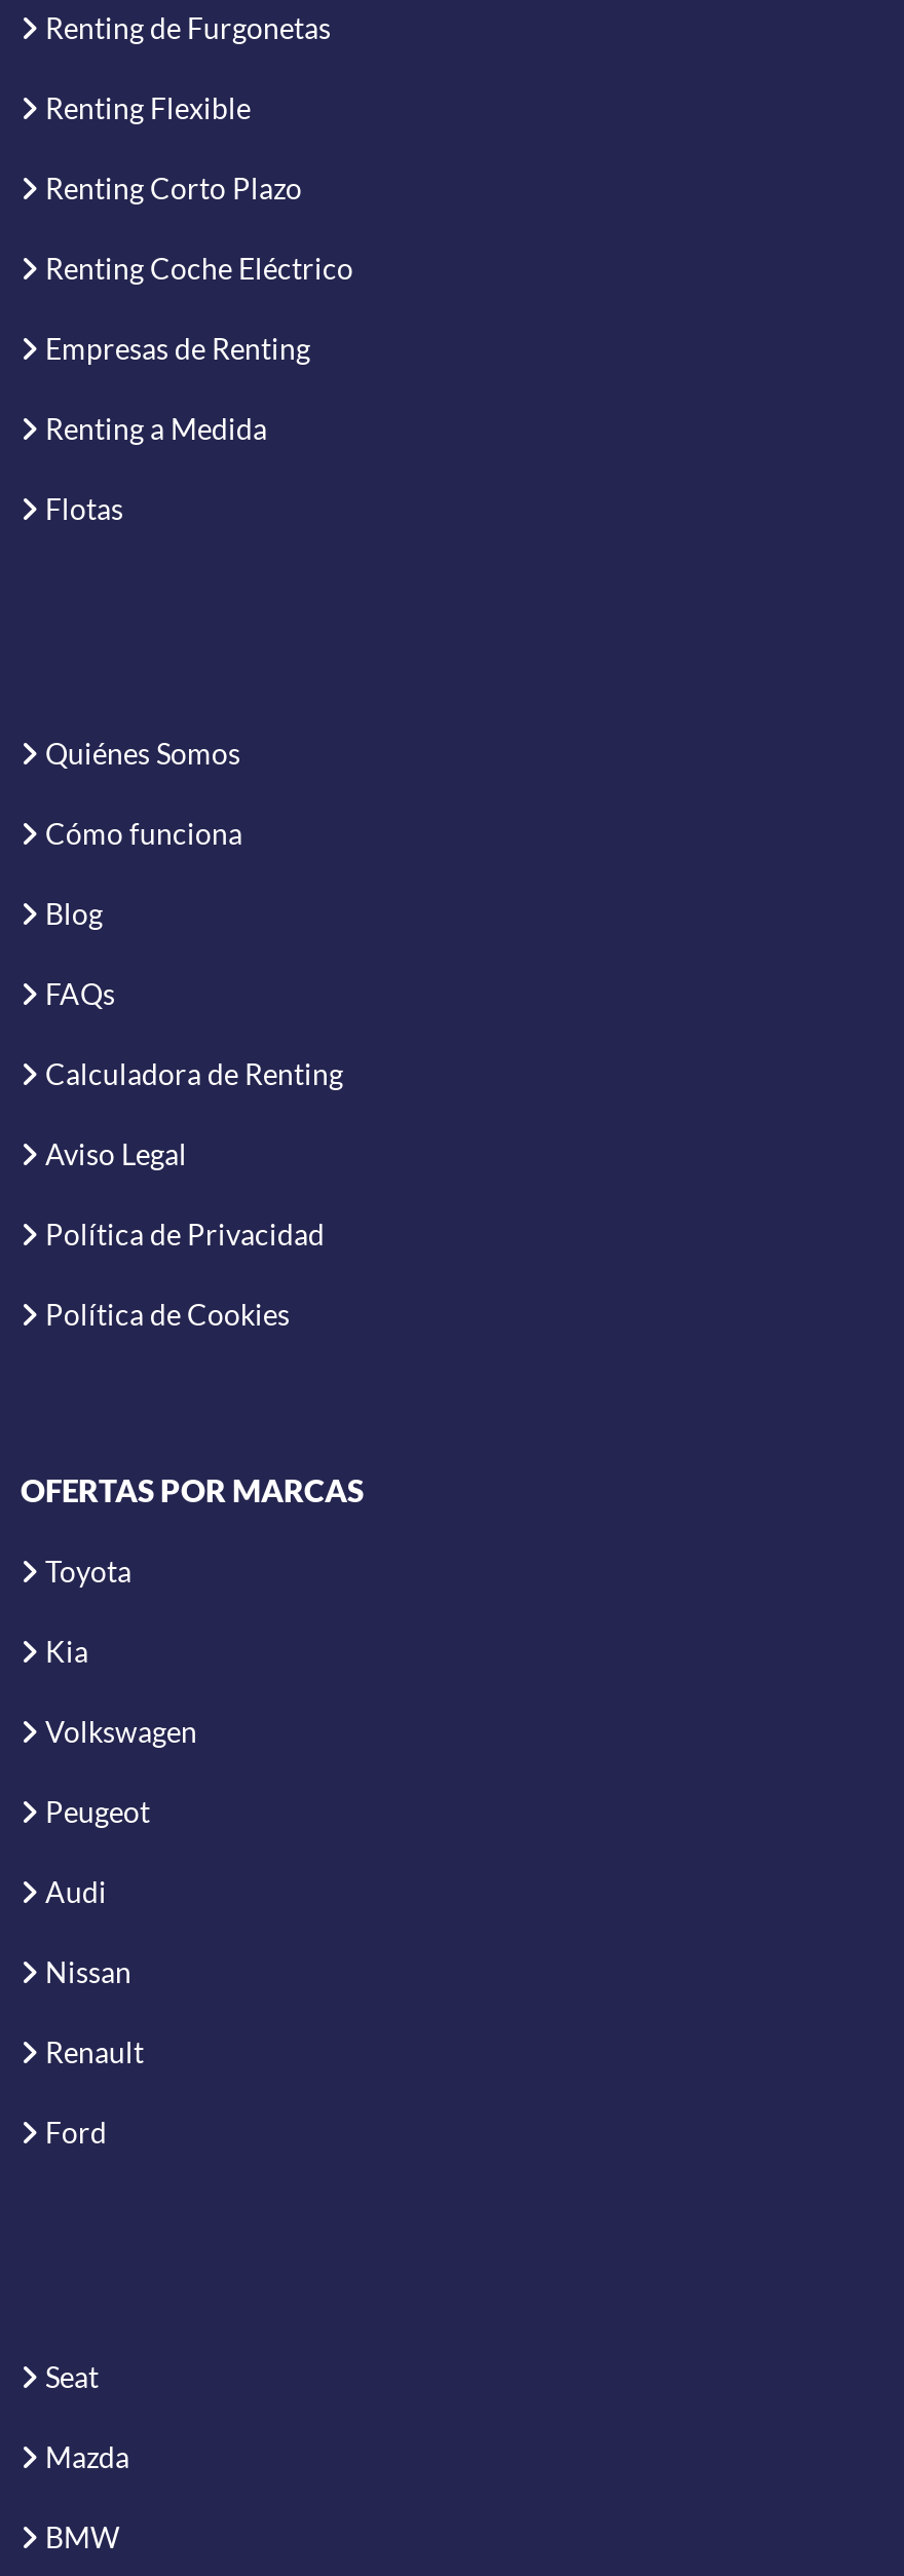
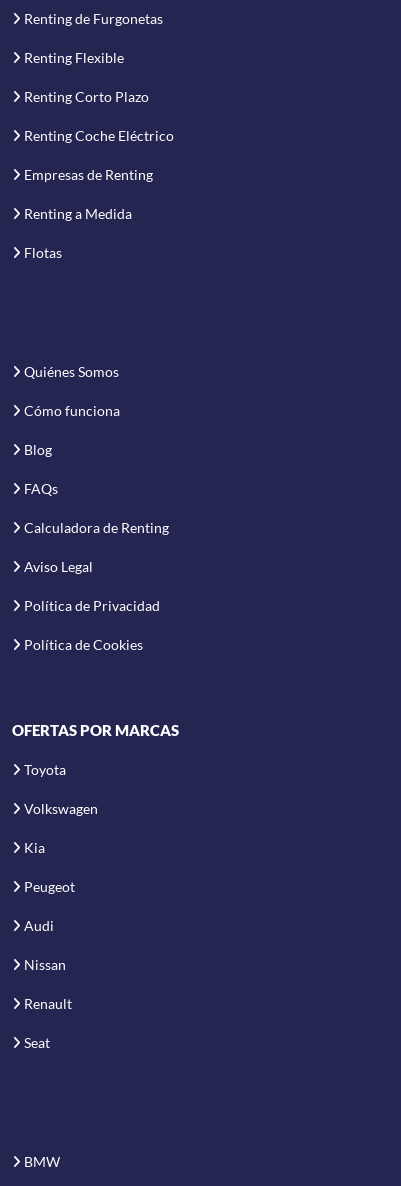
moved [45,1633,88,1668] -> [24,839,45,856]: Kia
[45,2114,107,2149] Ford -> none
moved [45,2359,99,2394] -> [24,1034,50,1051]: Seat
[45,2439,129,2474] Mazda -> none

